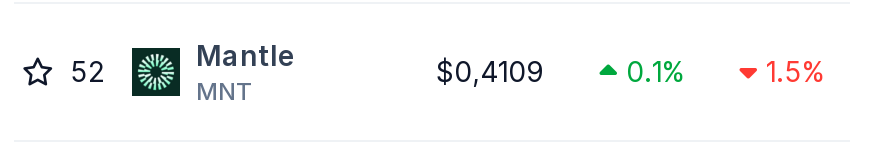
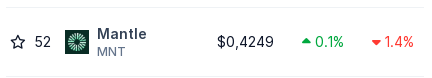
[436,54,544,88] $0,4109 -> [217,33,274,50] $0,4249
[766,54,824,88] 1.5% -> [385,33,414,50] 1.4%

